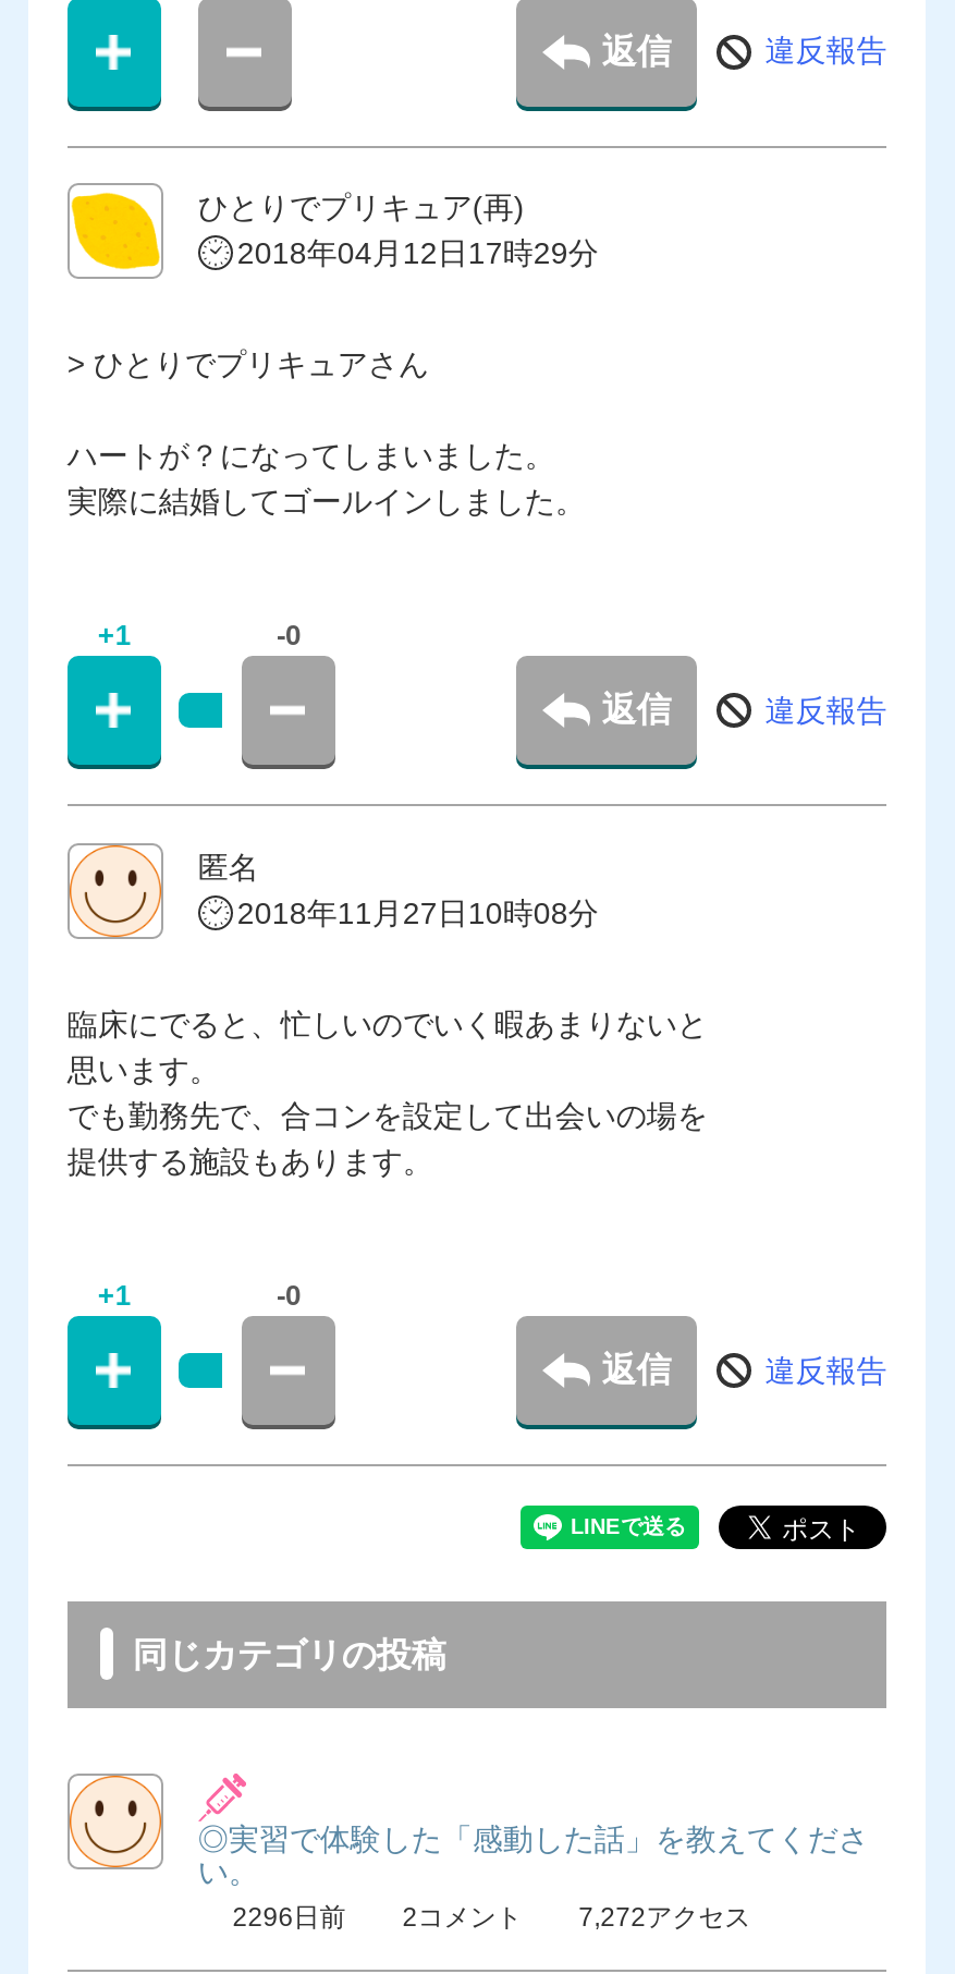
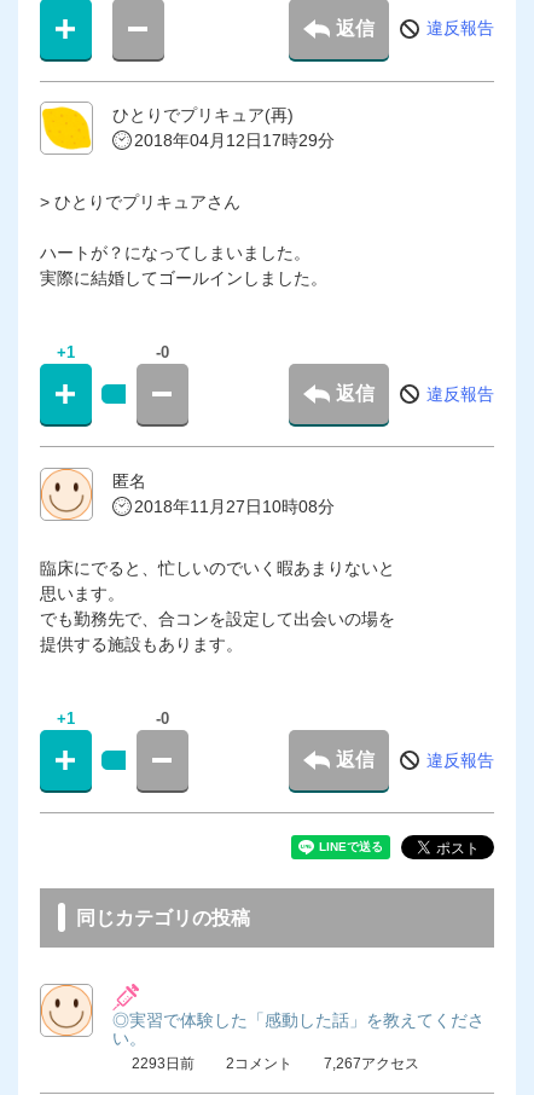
[233,1902,346,1933] 2296日前 -> [131,1055,194,1072] 2293日前
[578,1902,750,1933] 7,272アクセス -> [323,1055,419,1072] 7,267アクセス

